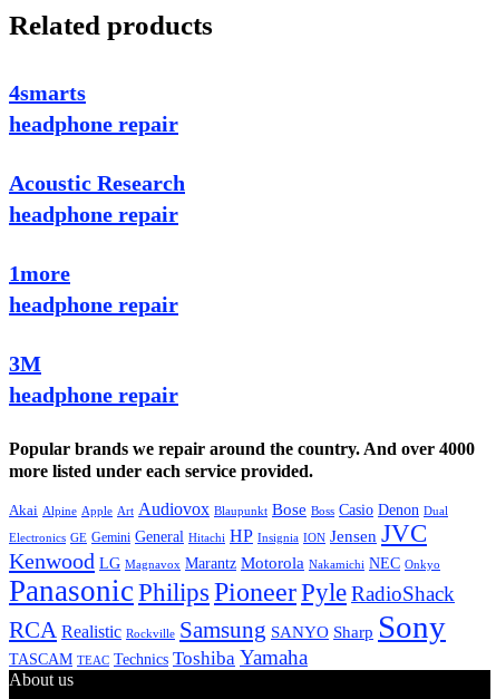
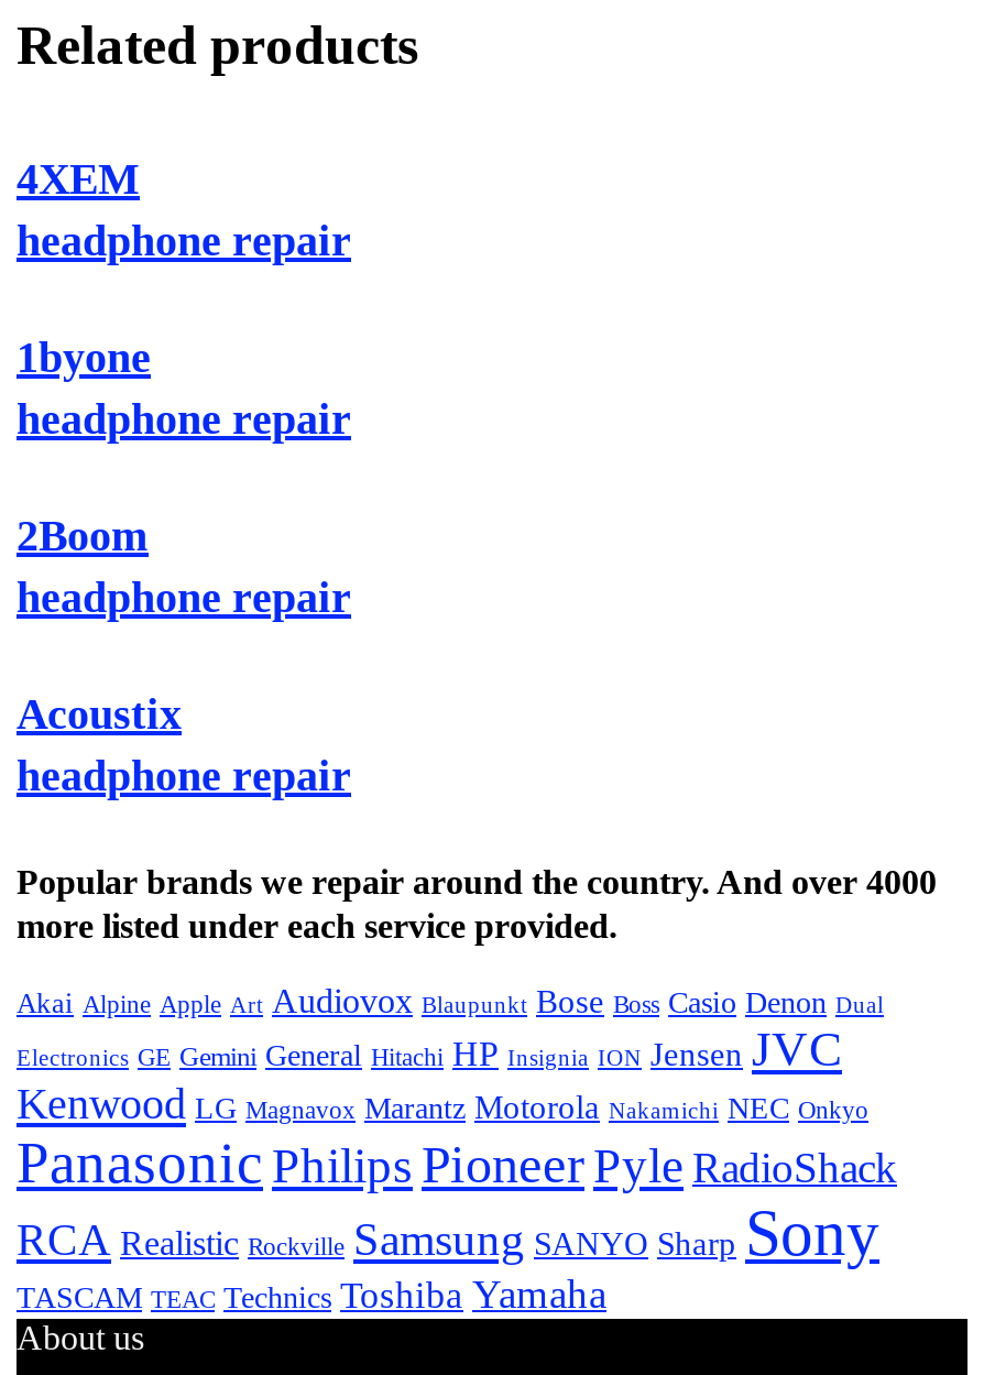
[9,80,86,105] 4smarts -> [17,154,140,203] 4XEM
[9,171,185,195] Acoustic Research -> [17,333,151,381] 1byone
[9,261,70,286] 1more -> [17,511,149,559] 2Boom
[9,351,41,376] 3M -> [17,689,182,738] Acoustix

